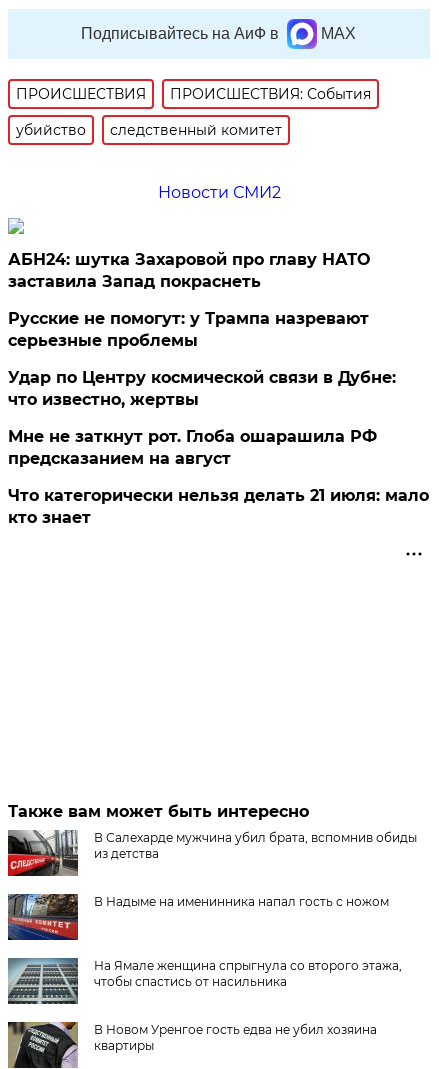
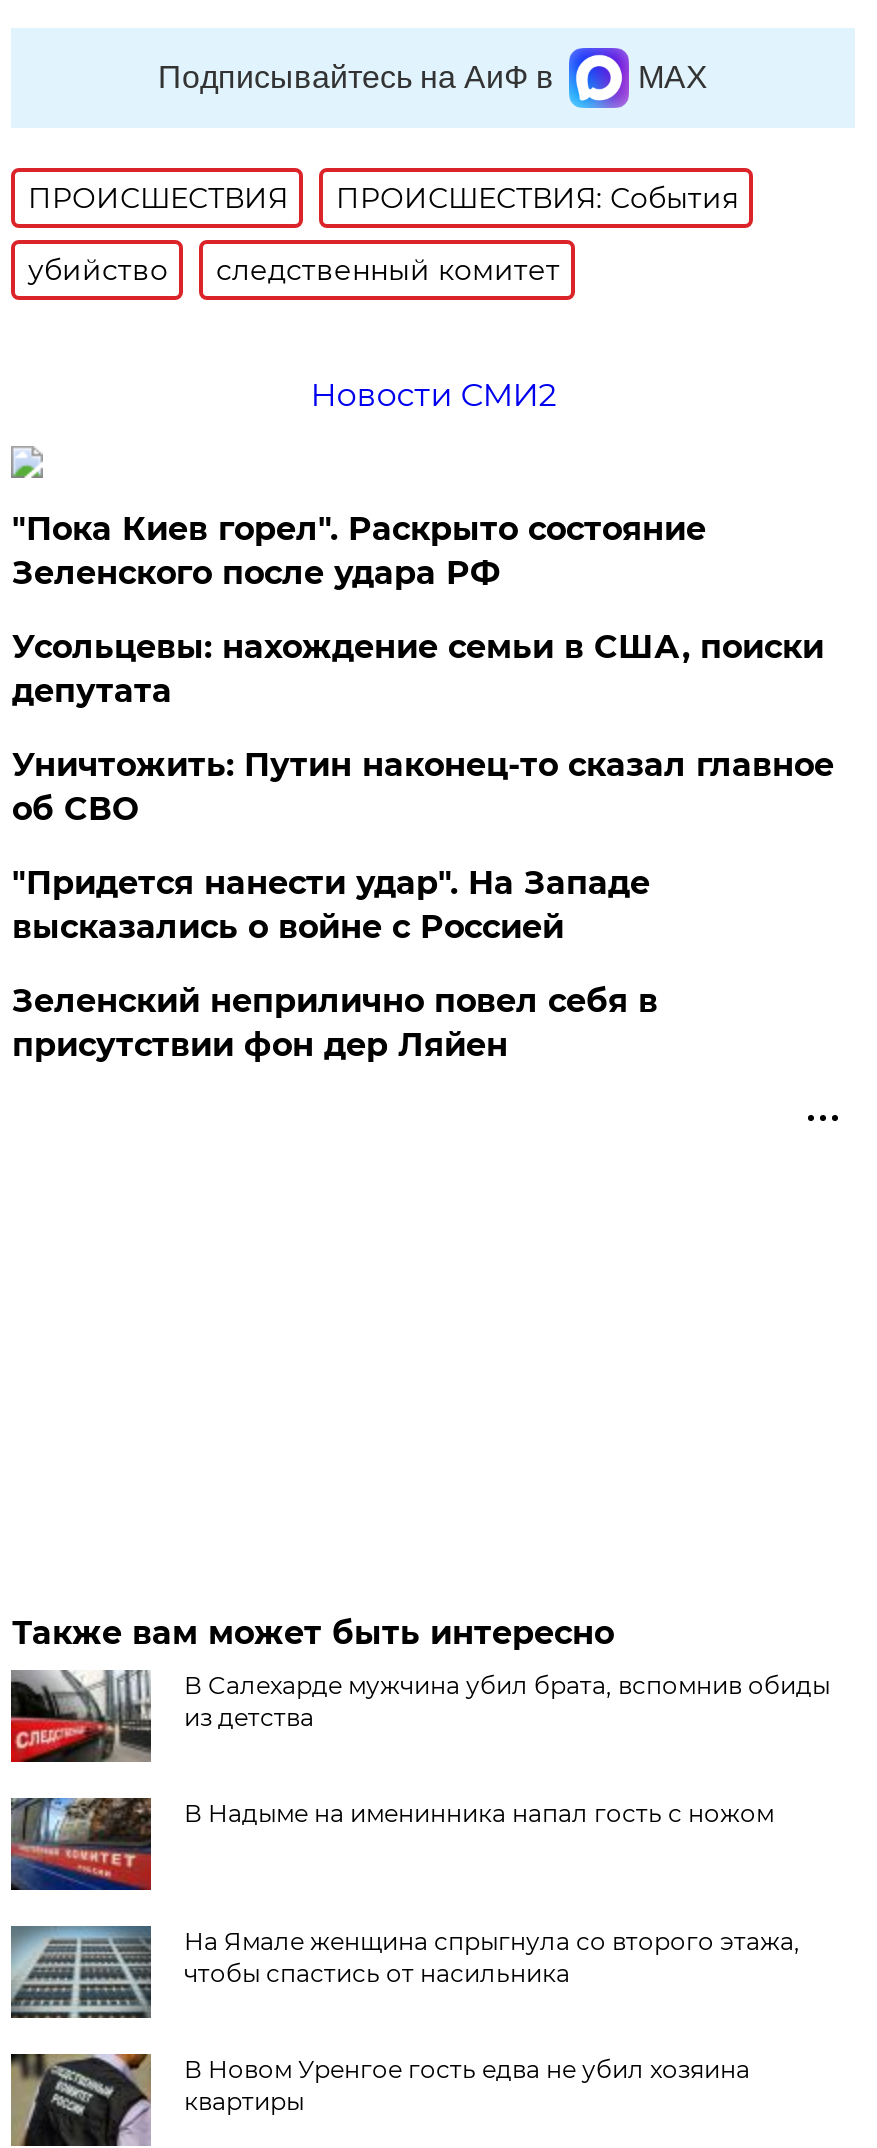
[8,250,370,291] АБН24: шутка Захаровой про главу НАТО | заставила Запад покраснеть -> [12,510,706,592] "Пока Киев горел". Раскрыто состояние | Зеленского после удара РФ
[8,309,369,350] Русские не помогут: у Трампа назревают | серьезные проблемы -> [12,628,824,710] Усольцевы: нахождение семьи в США, поиски | депутата
[8,368,396,409] Удар по Центру космической связи в Дубне: | что известно, жертвы -> [12,746,834,828] Уничтожить: Путин наконец-то сказал главное | об СВО
[8,427,377,468] Мне не заткнут рот. Глоба ошарашила РФ | предсказанием на август -> [12,864,650,946] "Придется нанести удар". На Западе | высказались о войне с Россией
[8,486,429,527] Что категорически нельзя делать 21 июля: мало | кто знает -> [12,982,658,1064] Зеленский неприлично повел cебя в | присутствии фон дер Ляйен

